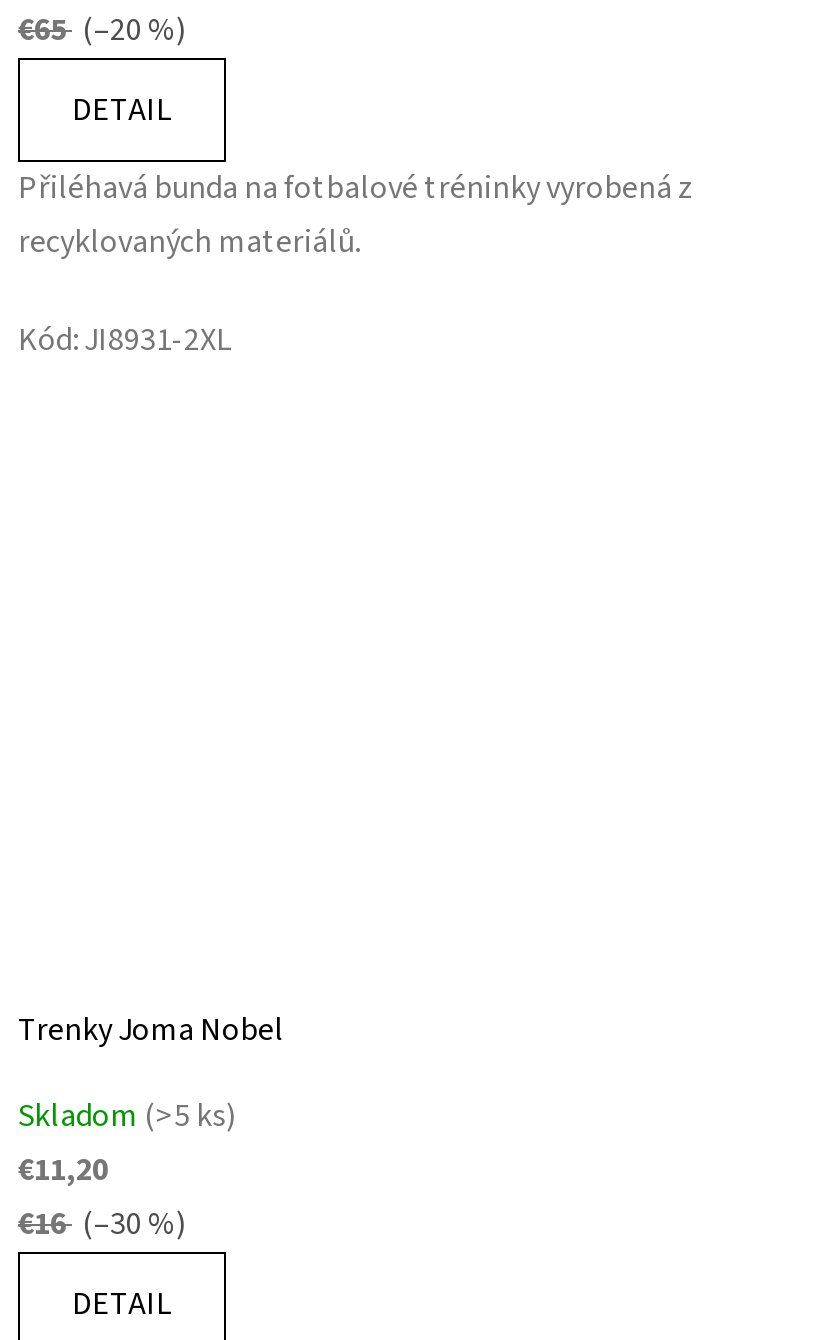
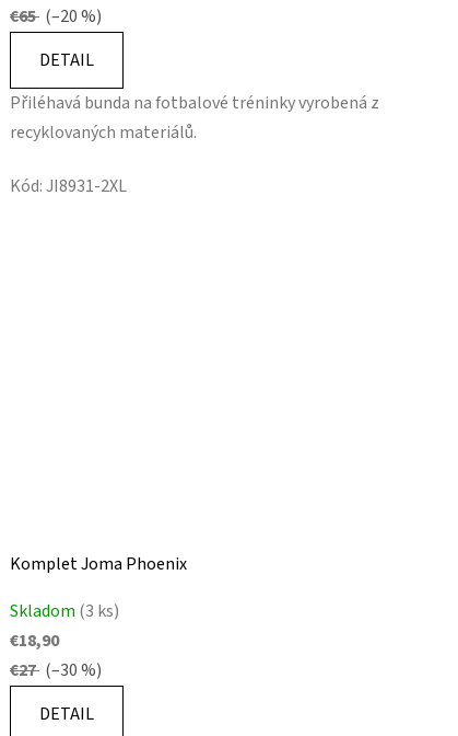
[18,1008,284,1052] Trenky Joma Nobel -> [10,552,187,576] Komplet Joma Phoenix
[18,1094,236,1138] Skladom (>5 ks) -> [10,599,119,623] Skladom (3 ks)
[18,1148,108,1192] €11,20 -> [10,628,59,653] €18,90
[18,1202,186,1246] €16 (–30 %) -> [10,658,102,682] €27 (–30 %)

